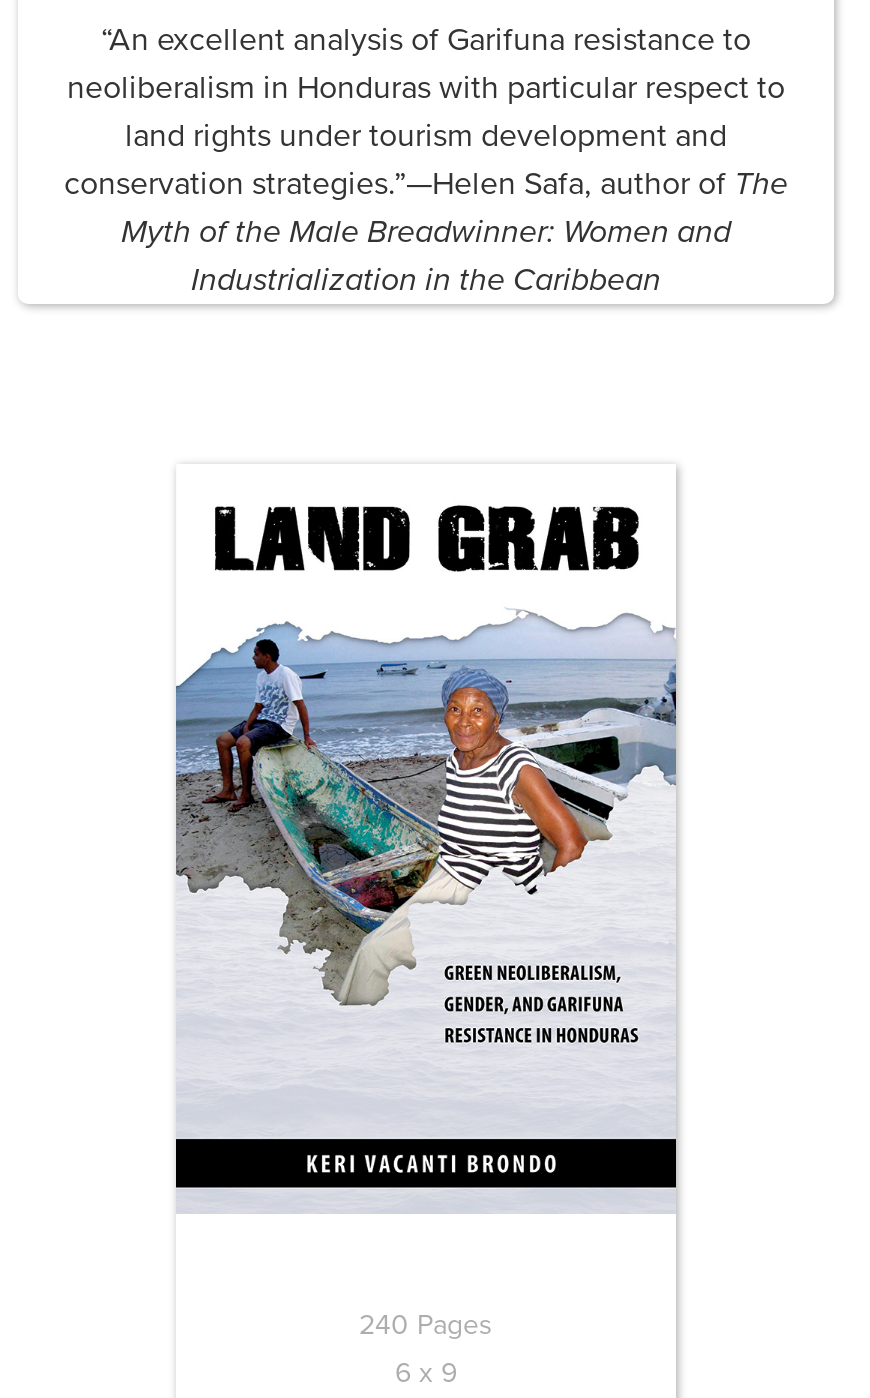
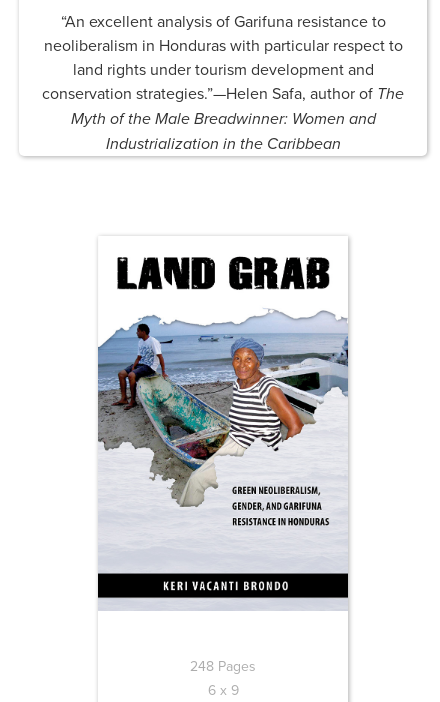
[359,1304,493,1346] 240 Pages -> [190,656,256,676] 248 Pages

